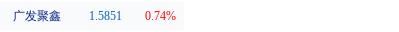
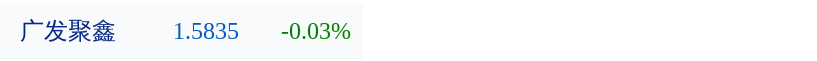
[89,9,122,23] 1.5851 -> [173,17,239,45] 1.5835
[145,9,176,23] 0.74% -> [281,17,351,45] -0.03%

